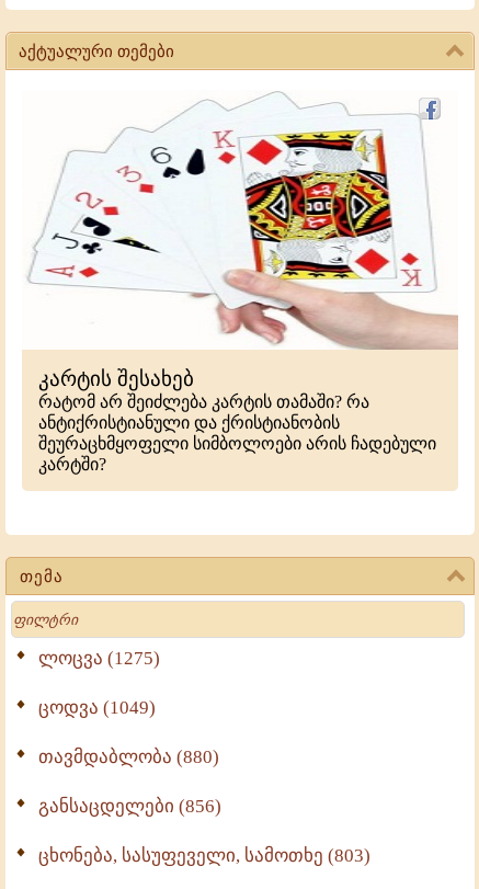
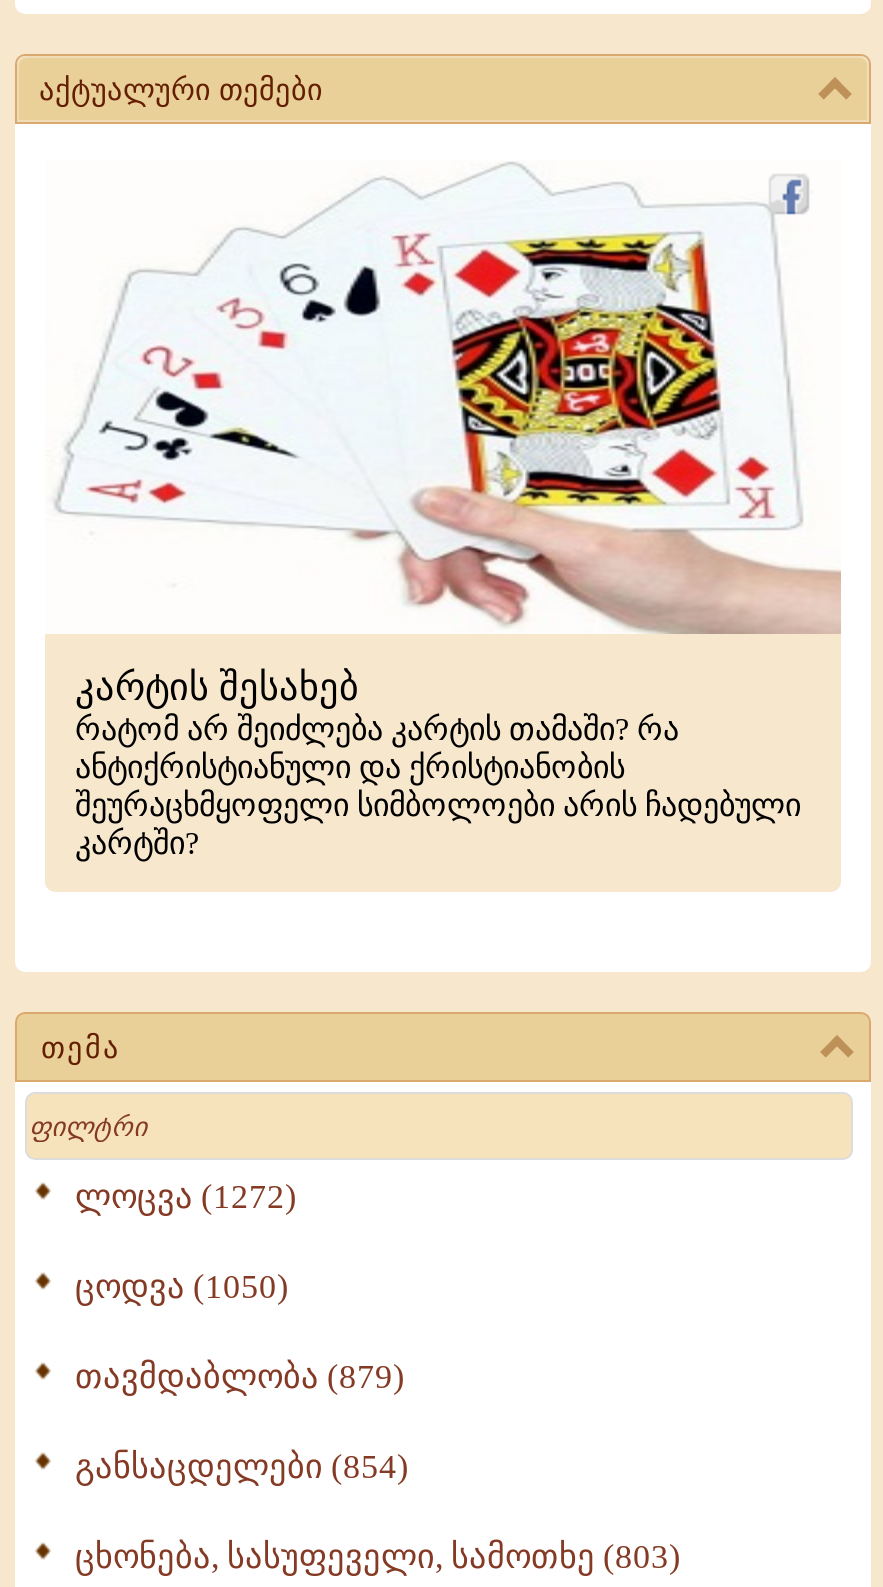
[38,648,160,669] ლოცვა (1275) -> [75,1178,297,1216] ლოცვა (1272)
[38,697,156,718] ცოდვა (1049) -> [75,1268,289,1306] ცოდვა (1050)
[38,746,219,767] თავმდაბლობა (880) -> [75,1358,405,1396] თავმდაბლობა (879)
[38,796,221,817] განსაცდელები (856) -> [75,1448,409,1486] განსაცდელები (854)

